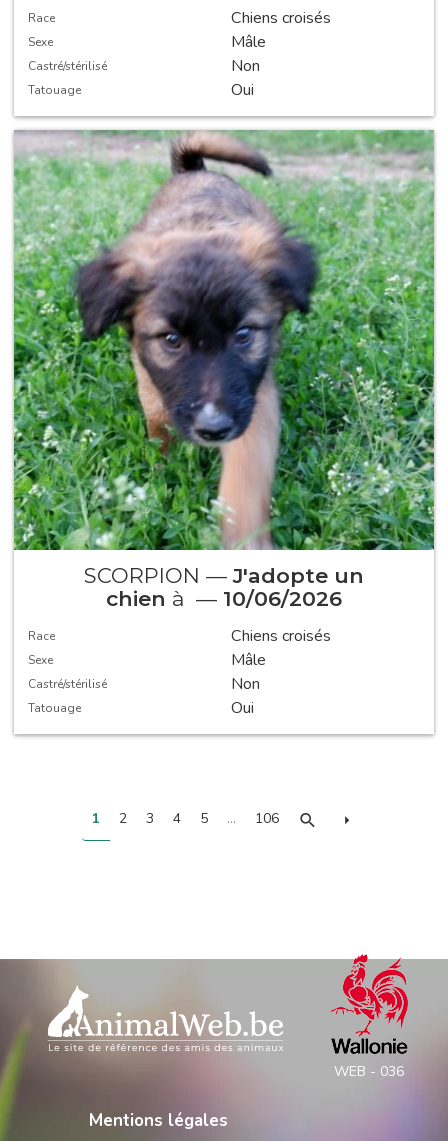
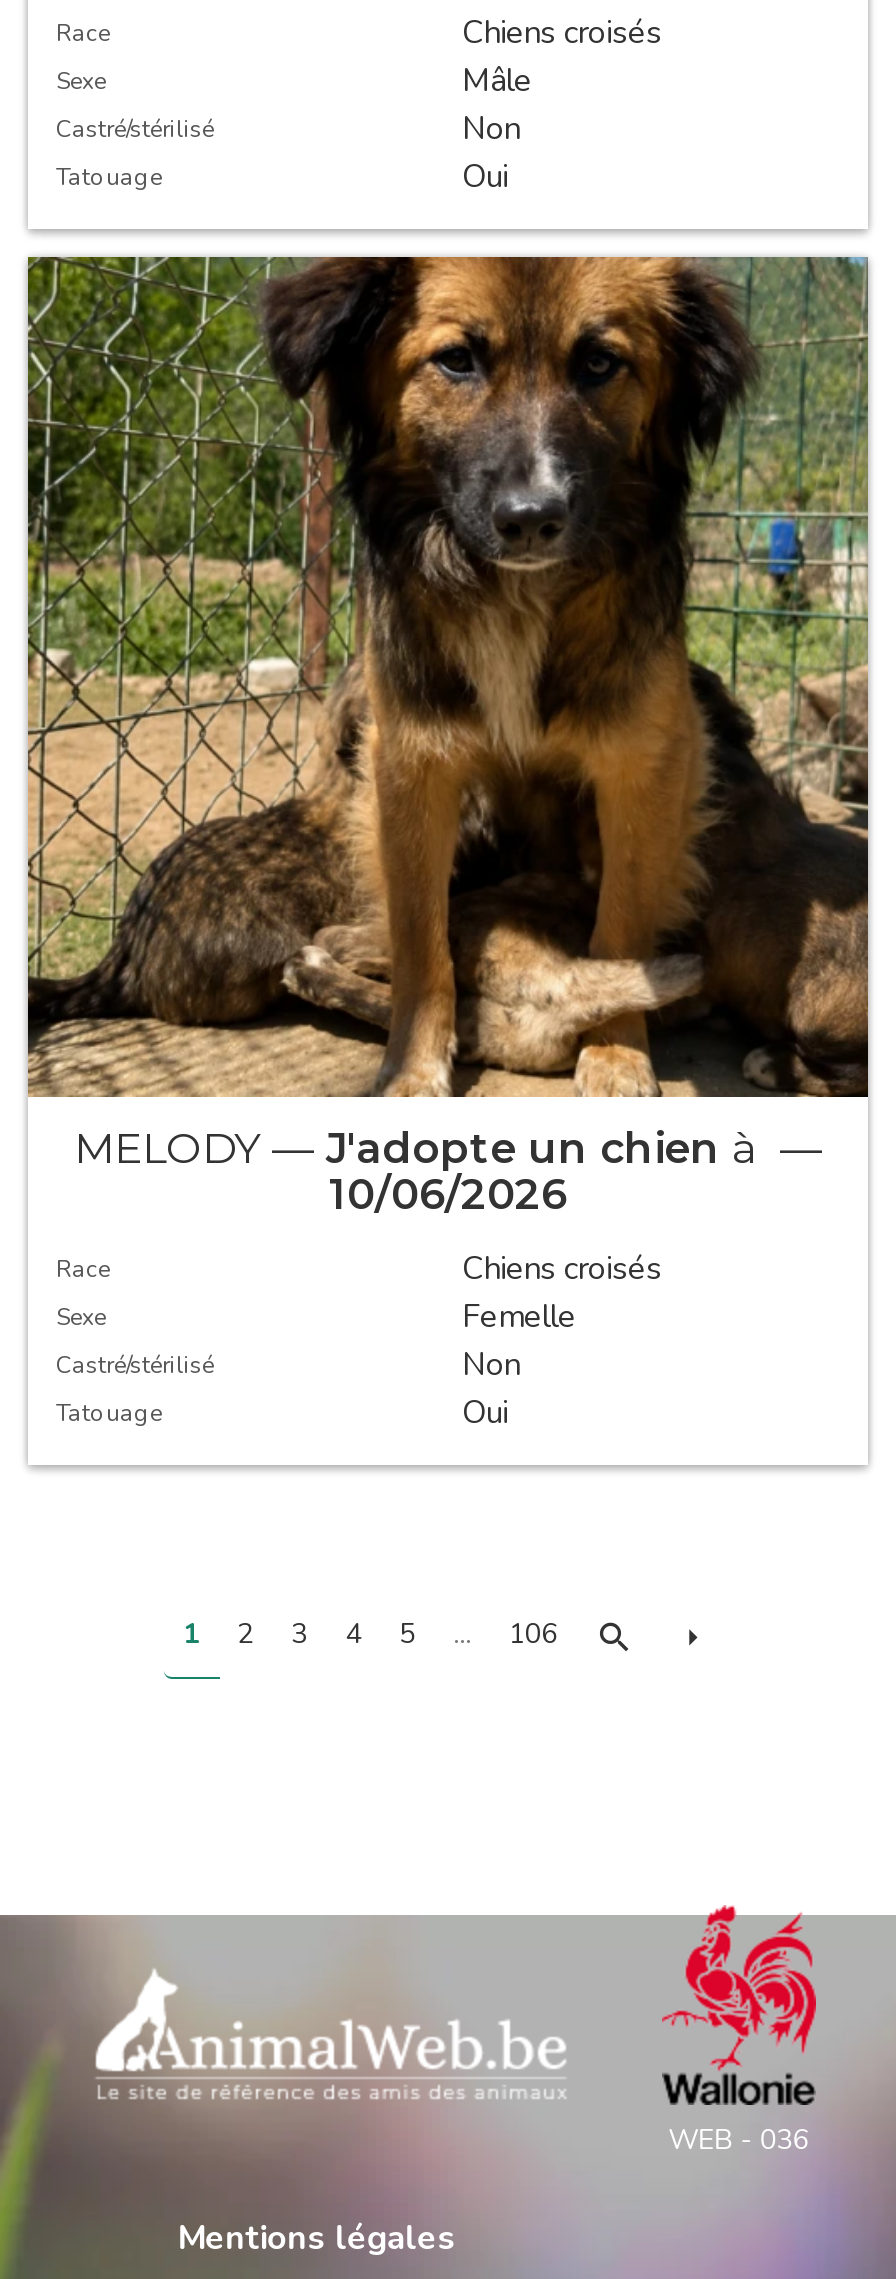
[13,129,435,611] [image] | SCORPION — J'adopte un | chien à — 10/06/2026 -> [26,255,870,1219] [image] | MELODY — J'adopte un chien à — | 10/06/2026
[231,649,266,671] Mâle -> [462,1294,576,1338] Femelle

